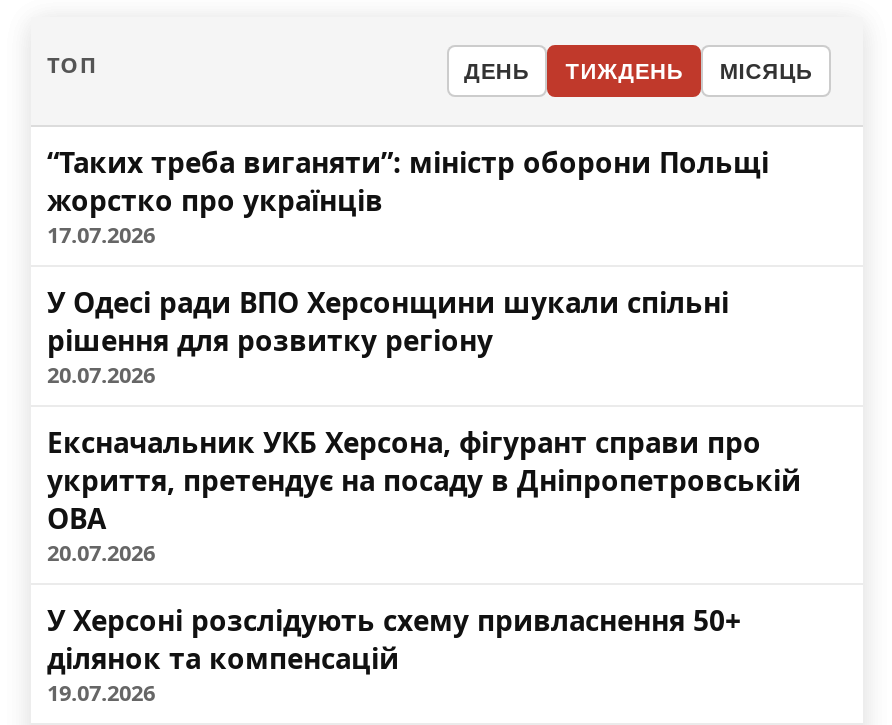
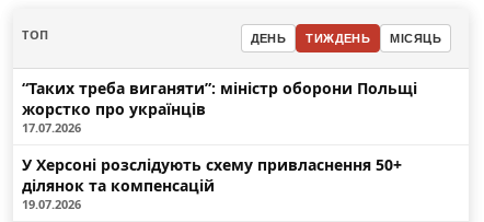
[47,283,801,567] У Одесі ради ВПО Херсонщини шукали спільні | рішення для розвитку регіону | 20.07.2026 | Ексначальник УКБ Херсона, фігурант справи про | укриття, претендує на посаду в Дніпропетровській | ОВА | 20.07.2026 -> none

